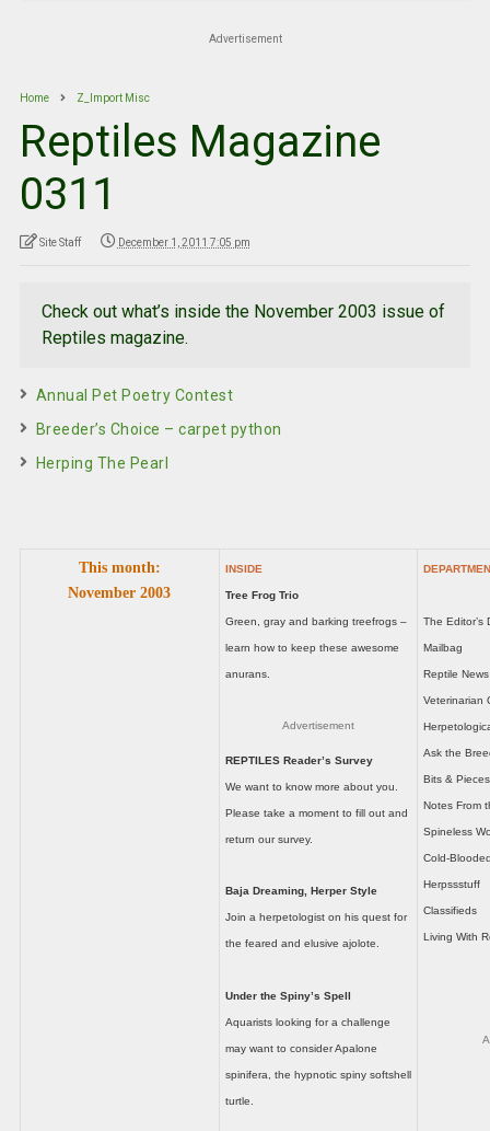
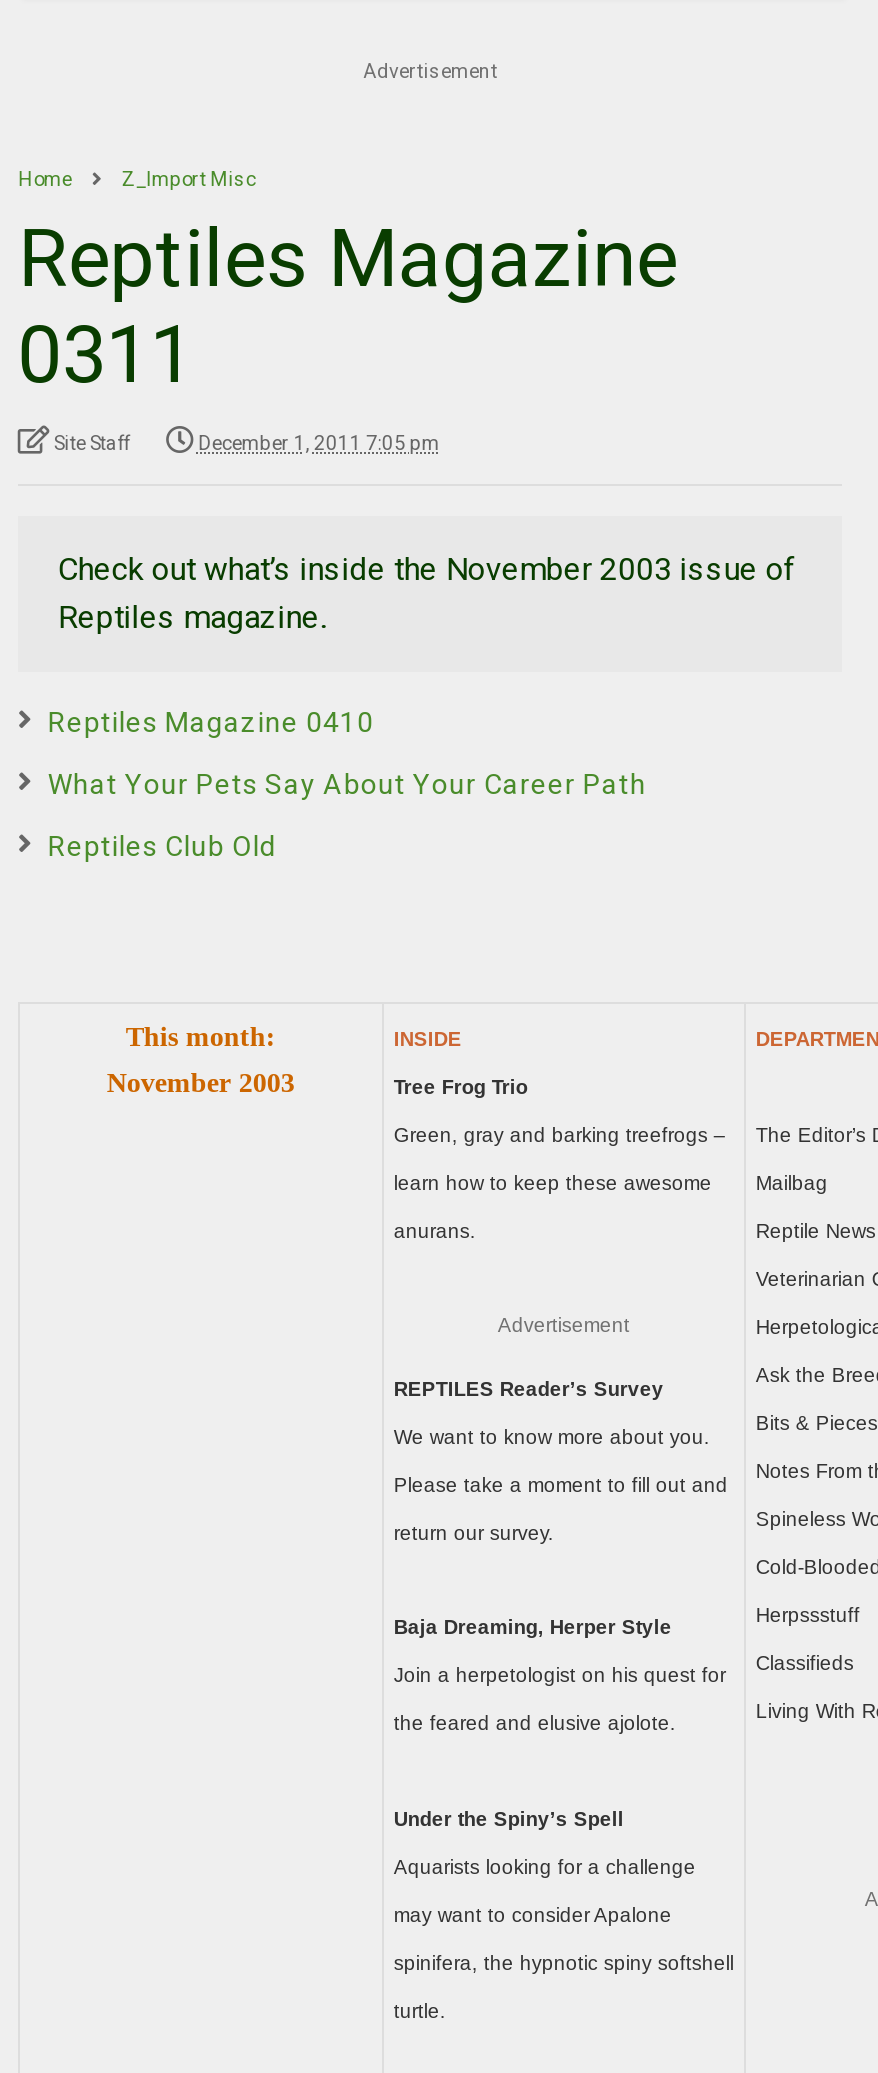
[36,386,233,404] Annual Pet Poetry Contest -> [48,706,374,738] Reptiles Magazine 0410
[36,420,282,438] Breeder’s Choice – carpet python -> [48,768,647,800] What Your Pets Say About Your Career Path
[36,454,169,472] Herping The Pearl -> [48,830,277,862] Reptiles Club Old

